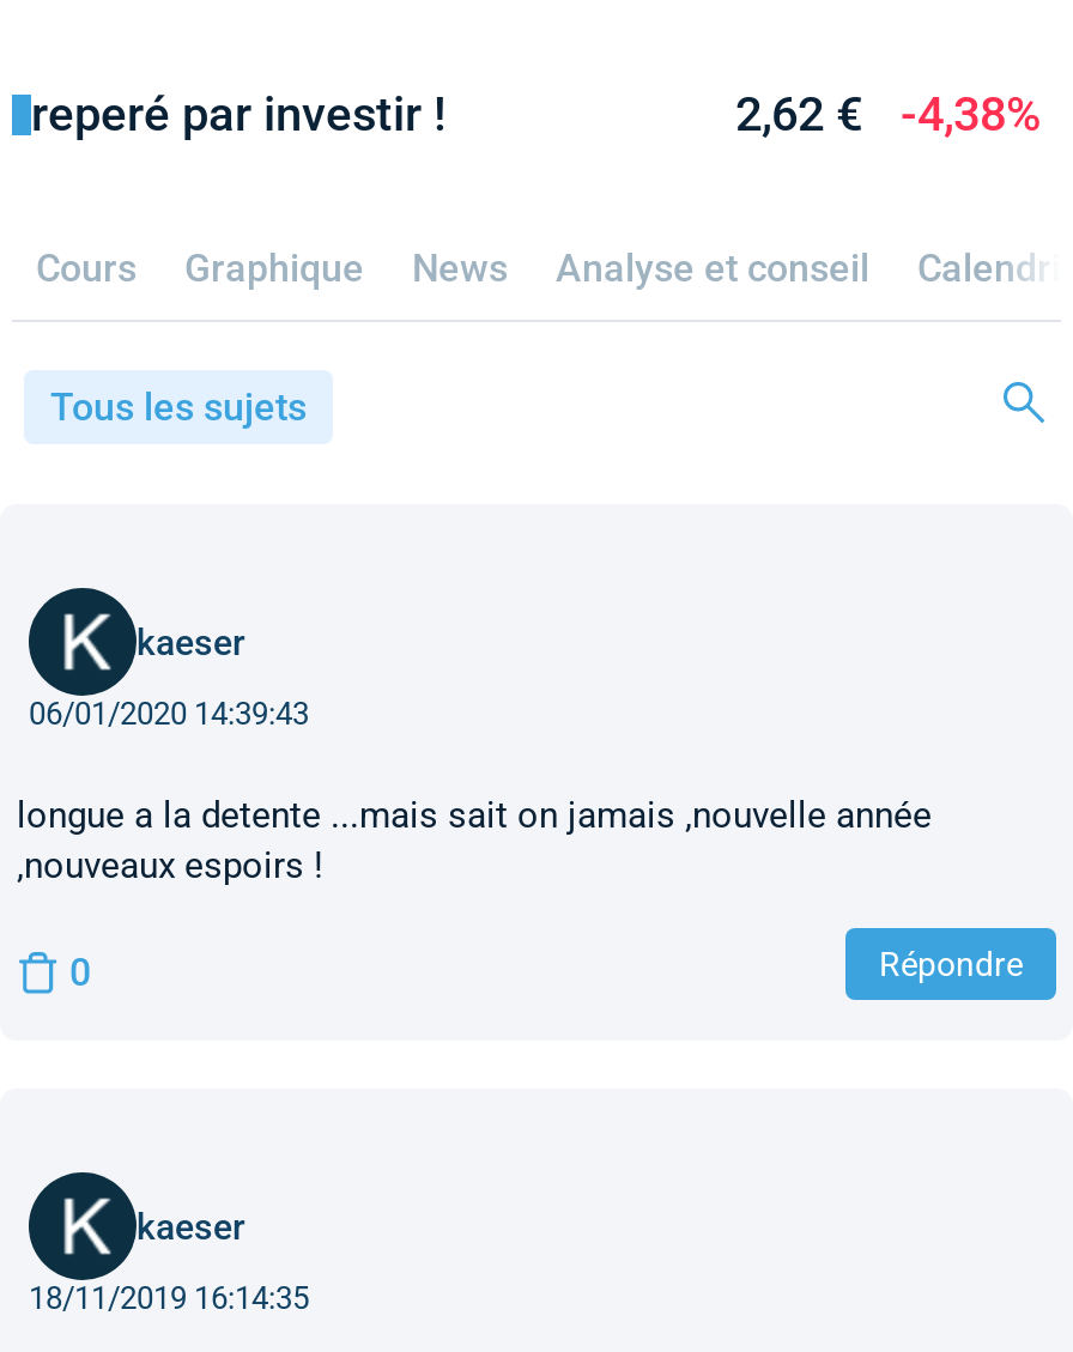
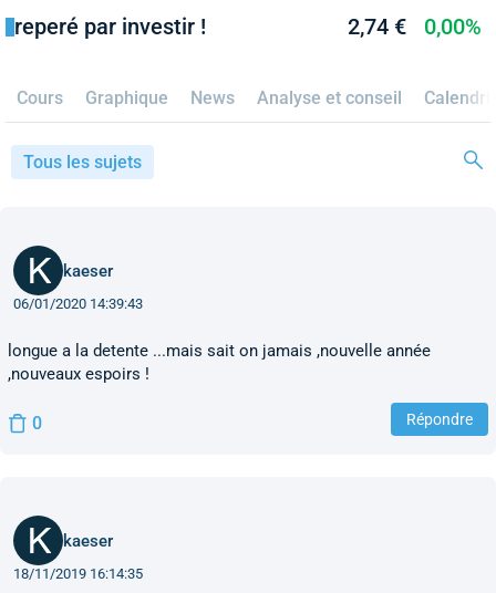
[735,85,862,143] 2,62 € -> [348,13,406,40] 2,74 €
[901,85,1042,143] -4,38% -> [424,13,482,40] 0,00%

